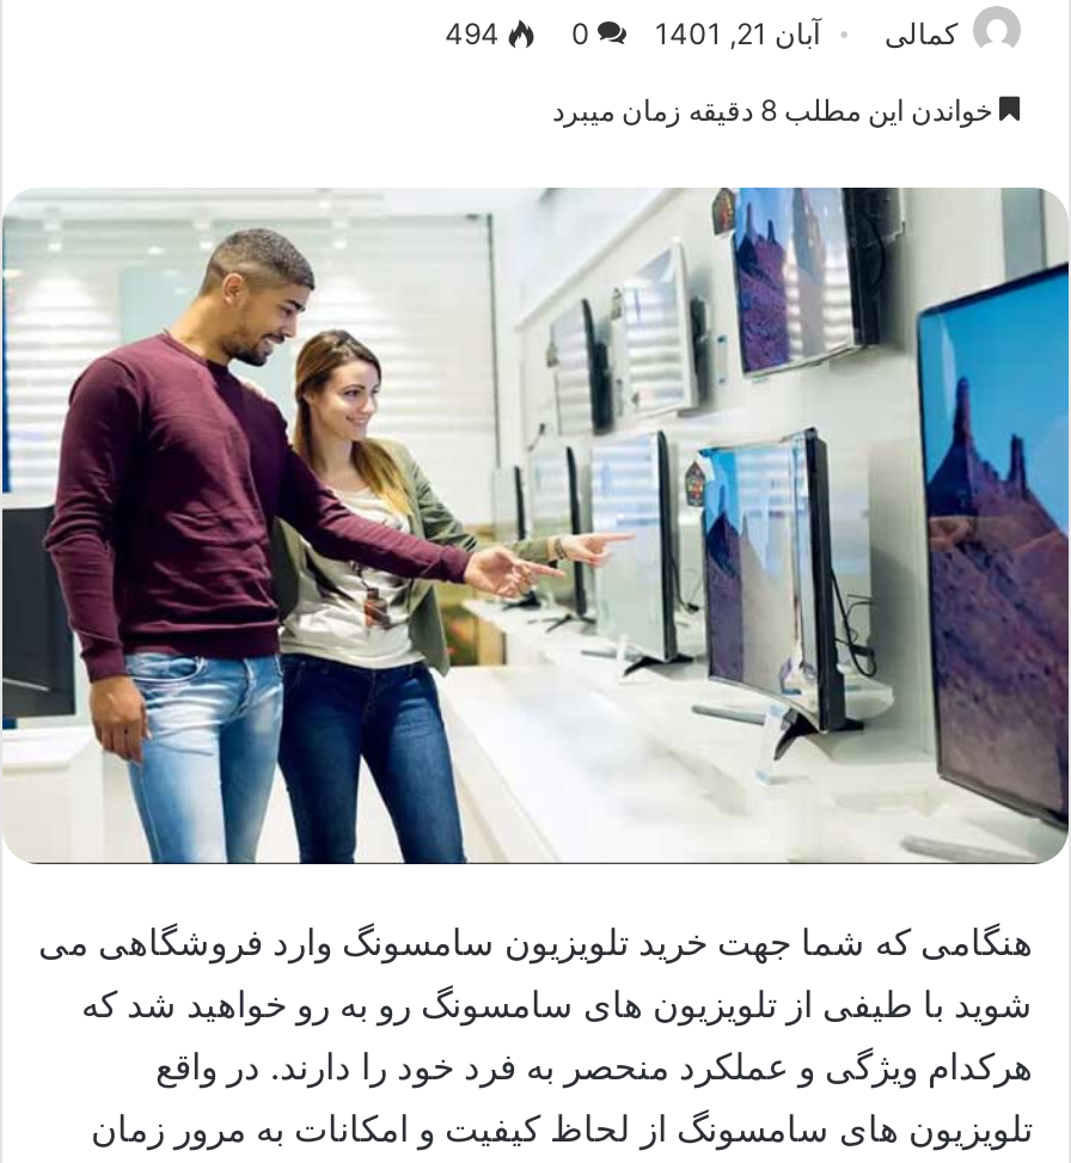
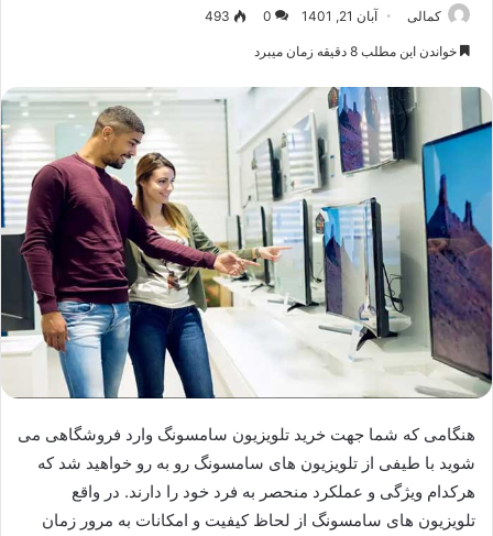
[445,15,590,51] 494 0 -> [205,7,272,24] 493 0

